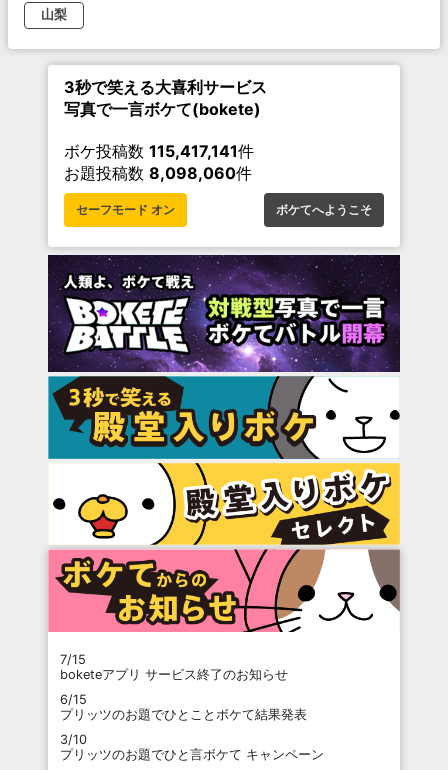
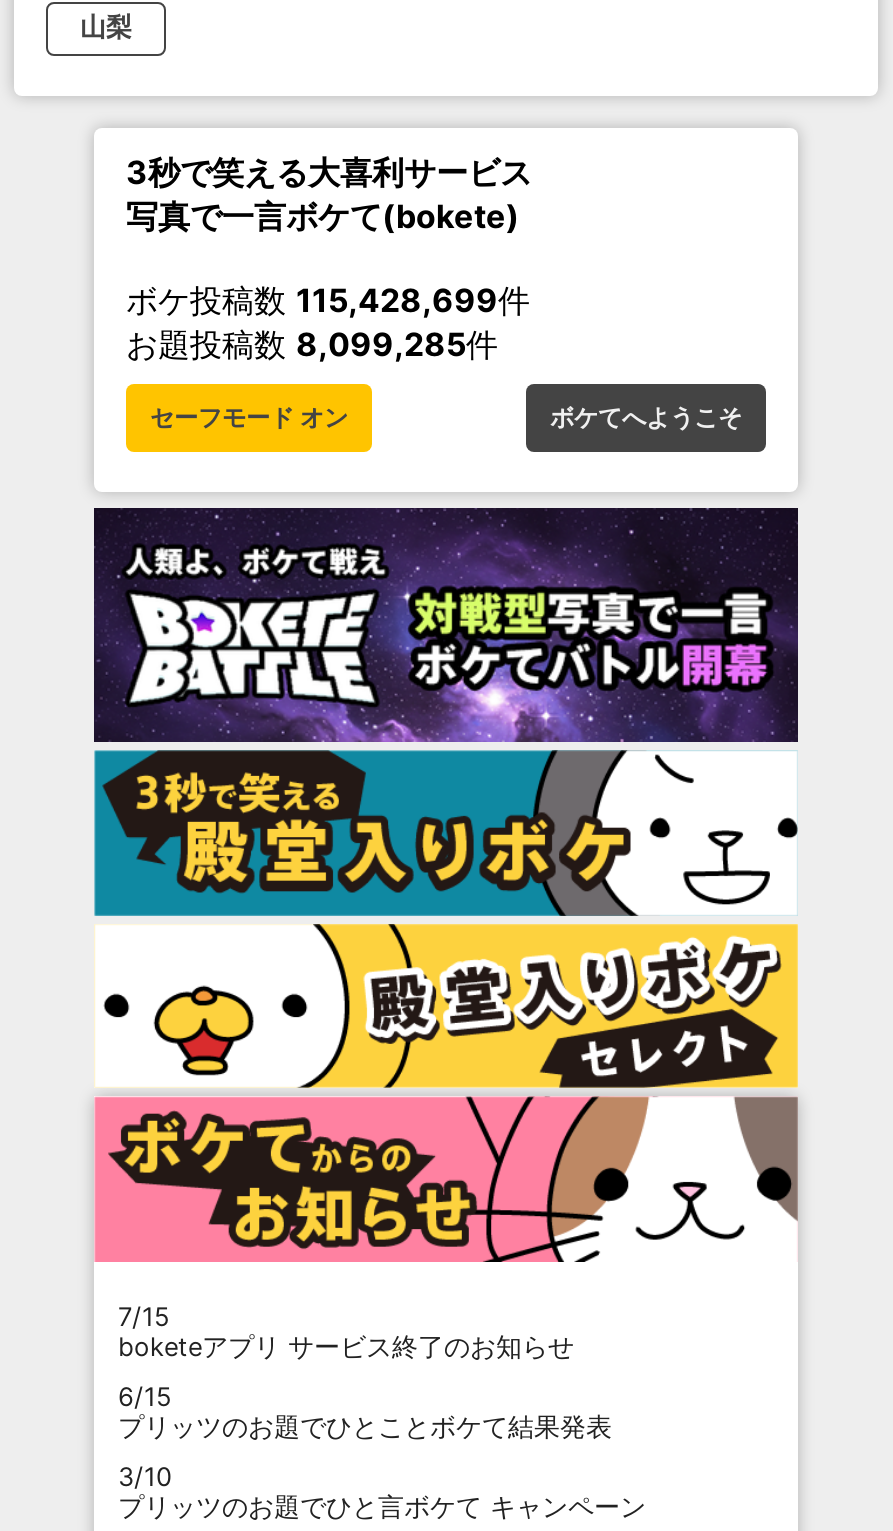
[64,141,254,161] ボケ投稿数115,417,141件 -> [126,279,530,319] ボケ投稿数115,428,699件
[64,163,252,183] お題投稿数8,098,060件 -> [126,323,498,363] お題投稿数8,099,285件

